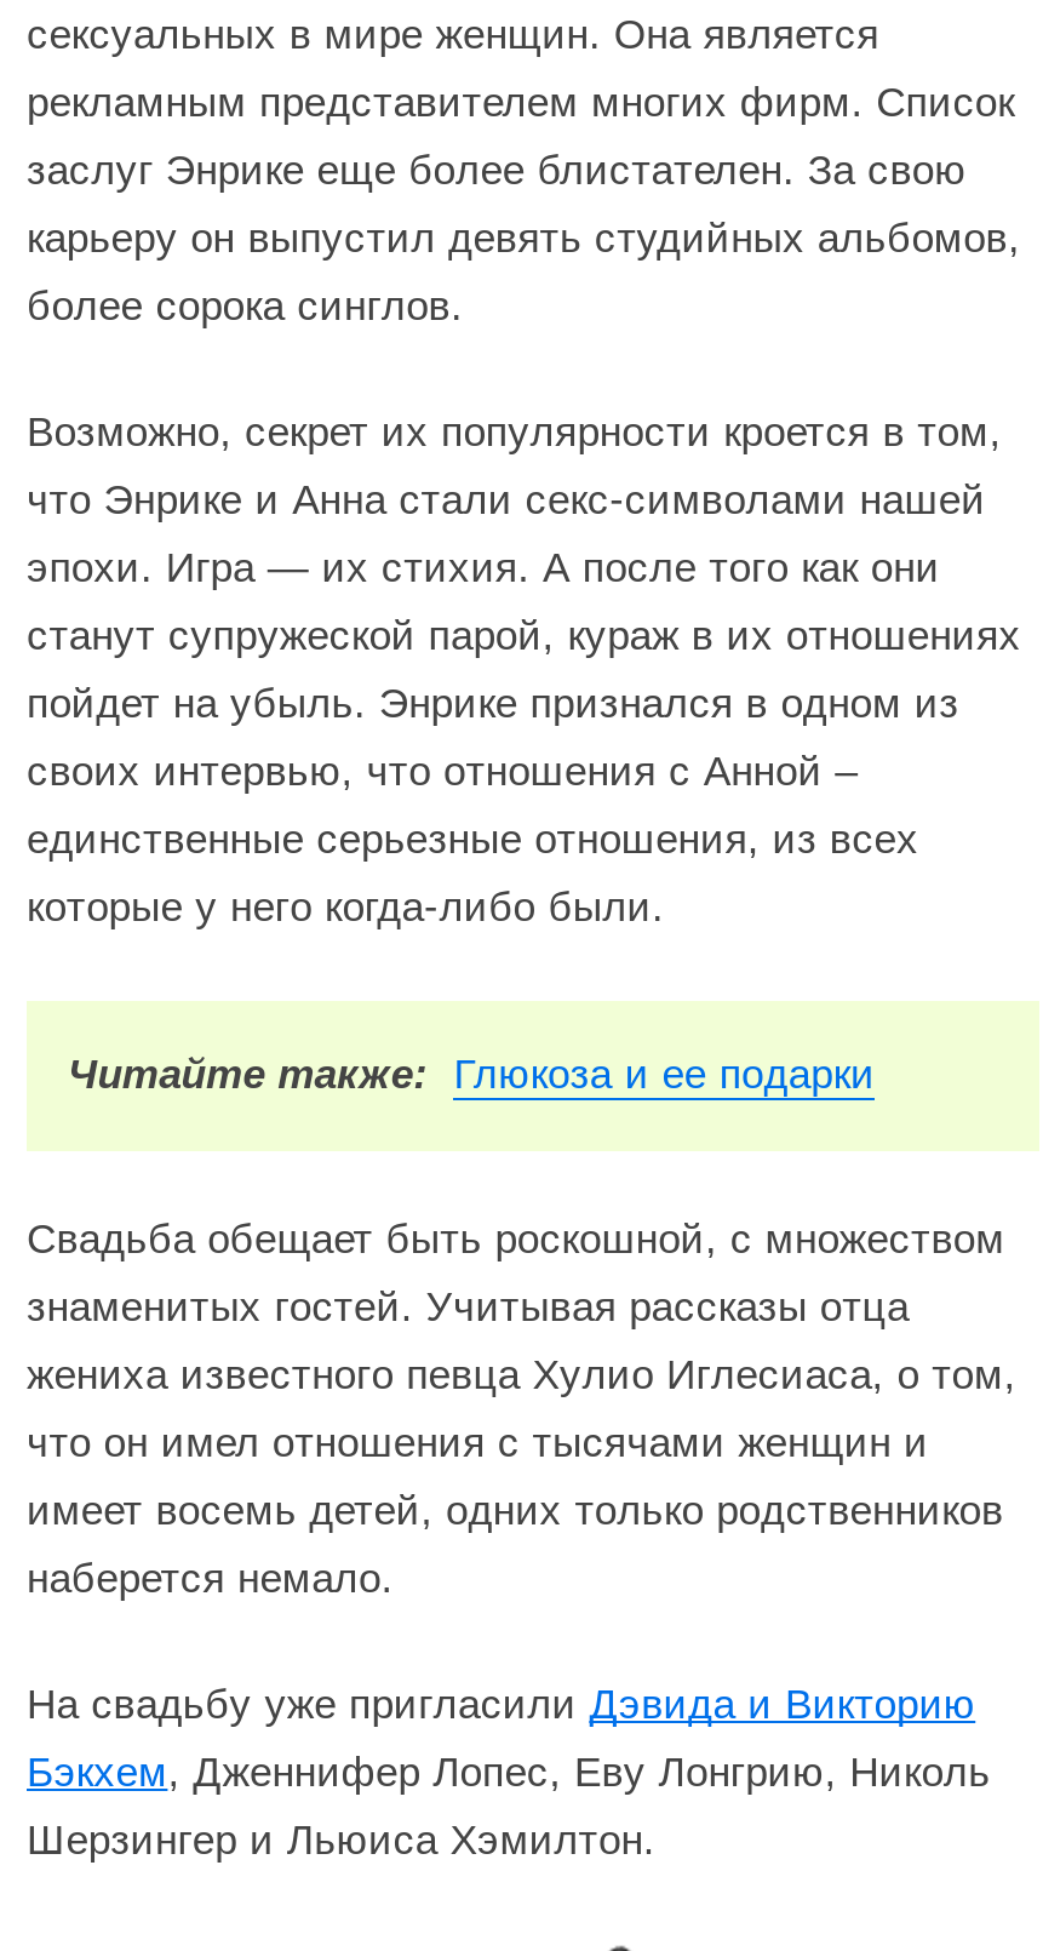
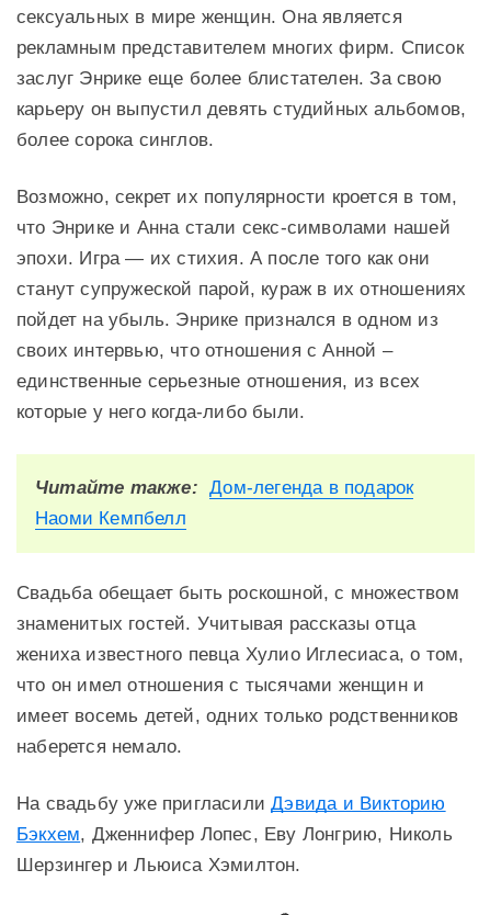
[68,1051,875,1097] Читайте также: Глюкоза и ее подарки -> [35,477,414,528] Читайте также: Дом-легенда в подарок | Наоми Кемпбелл

